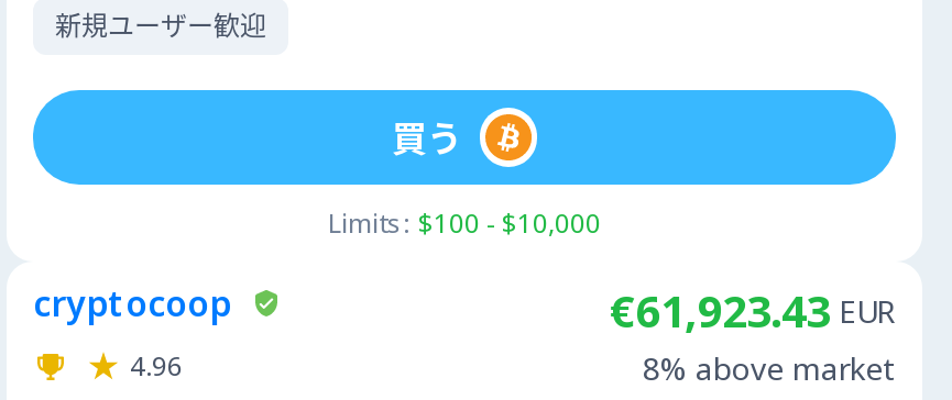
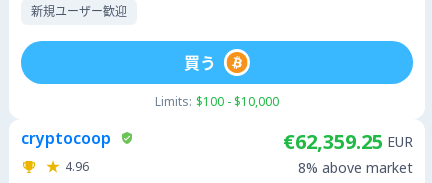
[610,281,896,341] €61,923.43 EUR -> [283,128,413,155] €62,359.25 EUR

